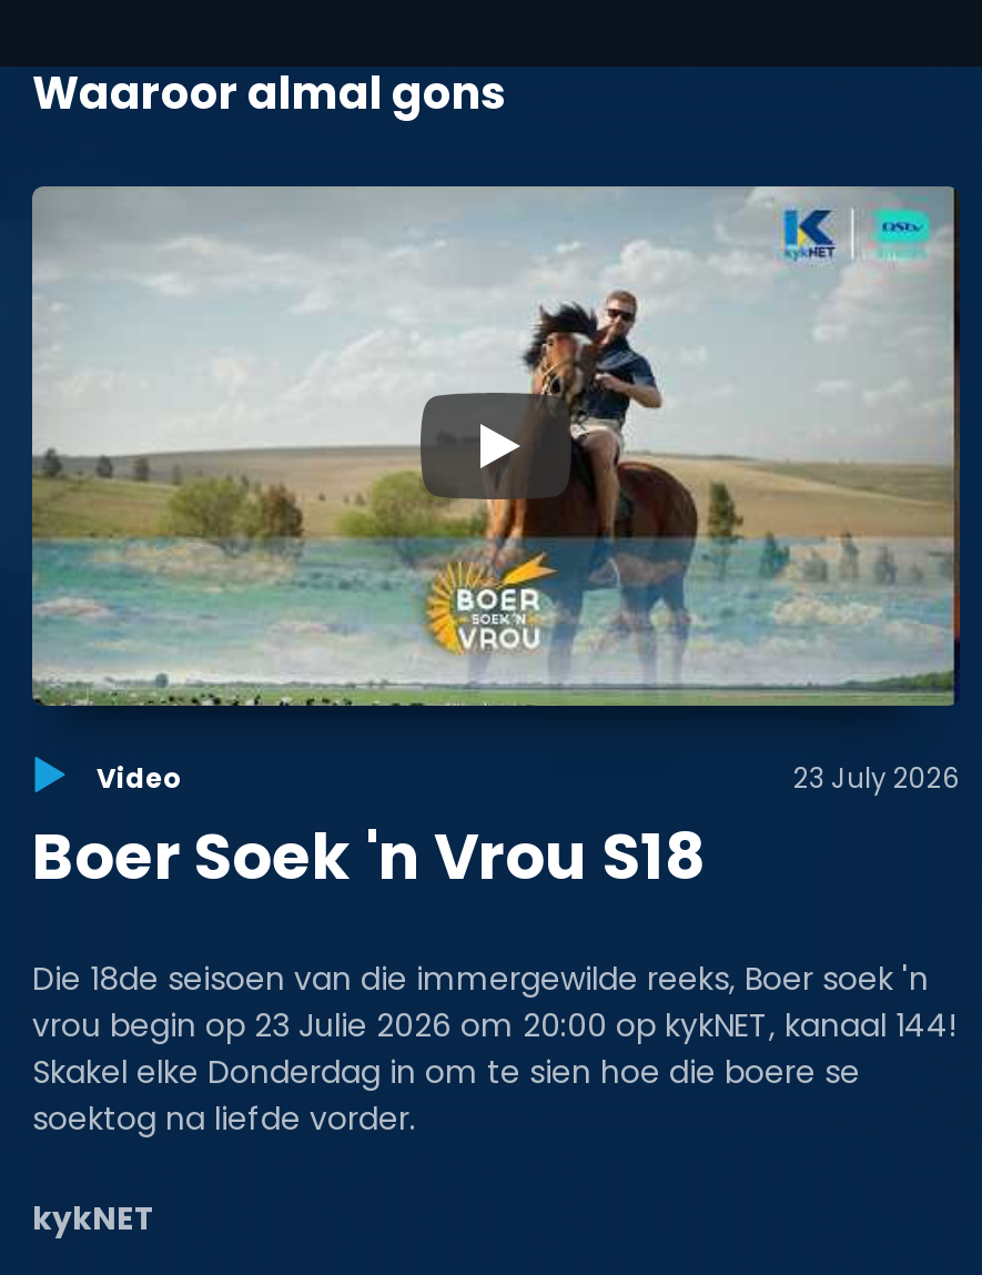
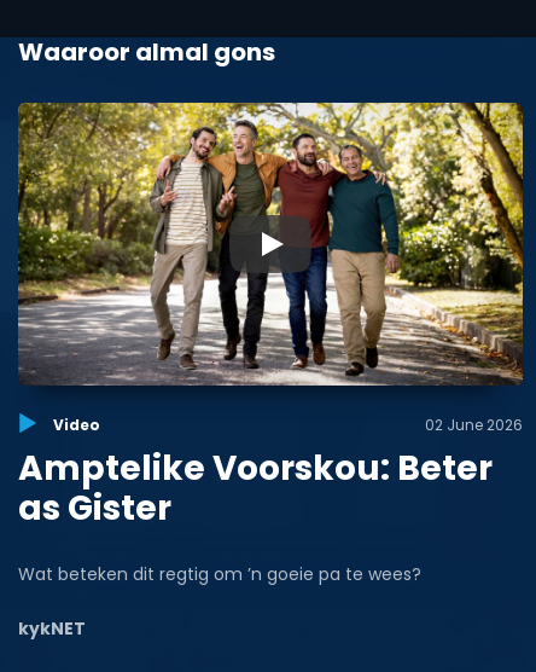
[30,184,960,901] [image] | 23 July 2026 | Boer Soek 'n Vrou S18 -> [17,102,524,532] [image] | 02 June 2026 | Amptelike Voorskou: Beter | as Gister
[32,956,958,1140] Die 18de seisoen van die immergewilde reeks, Boer soek 'n | vrou begin op 23 Julie 2026 om 20:00 op kykNET, kanaal 144! | Skakel elke Donderdag in om te sien hoe die boere se | soektog na liefde vorder. -> [18,562,421,586] Wat beteken dit regtig om ’n goeie pa te wees?

